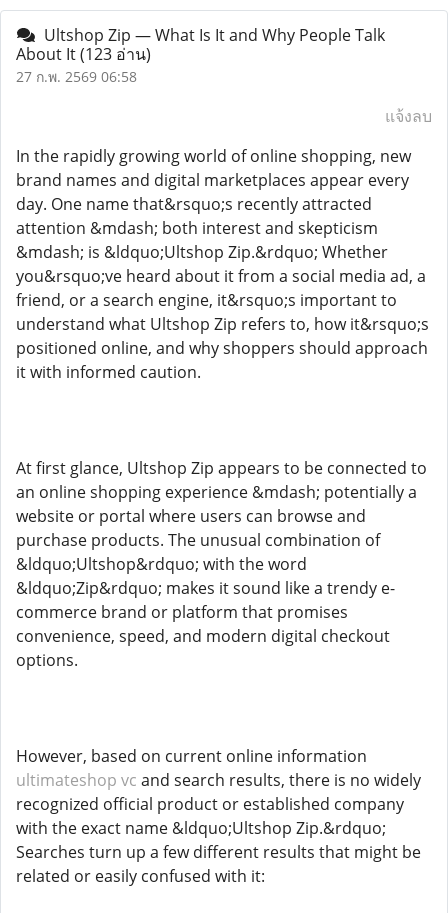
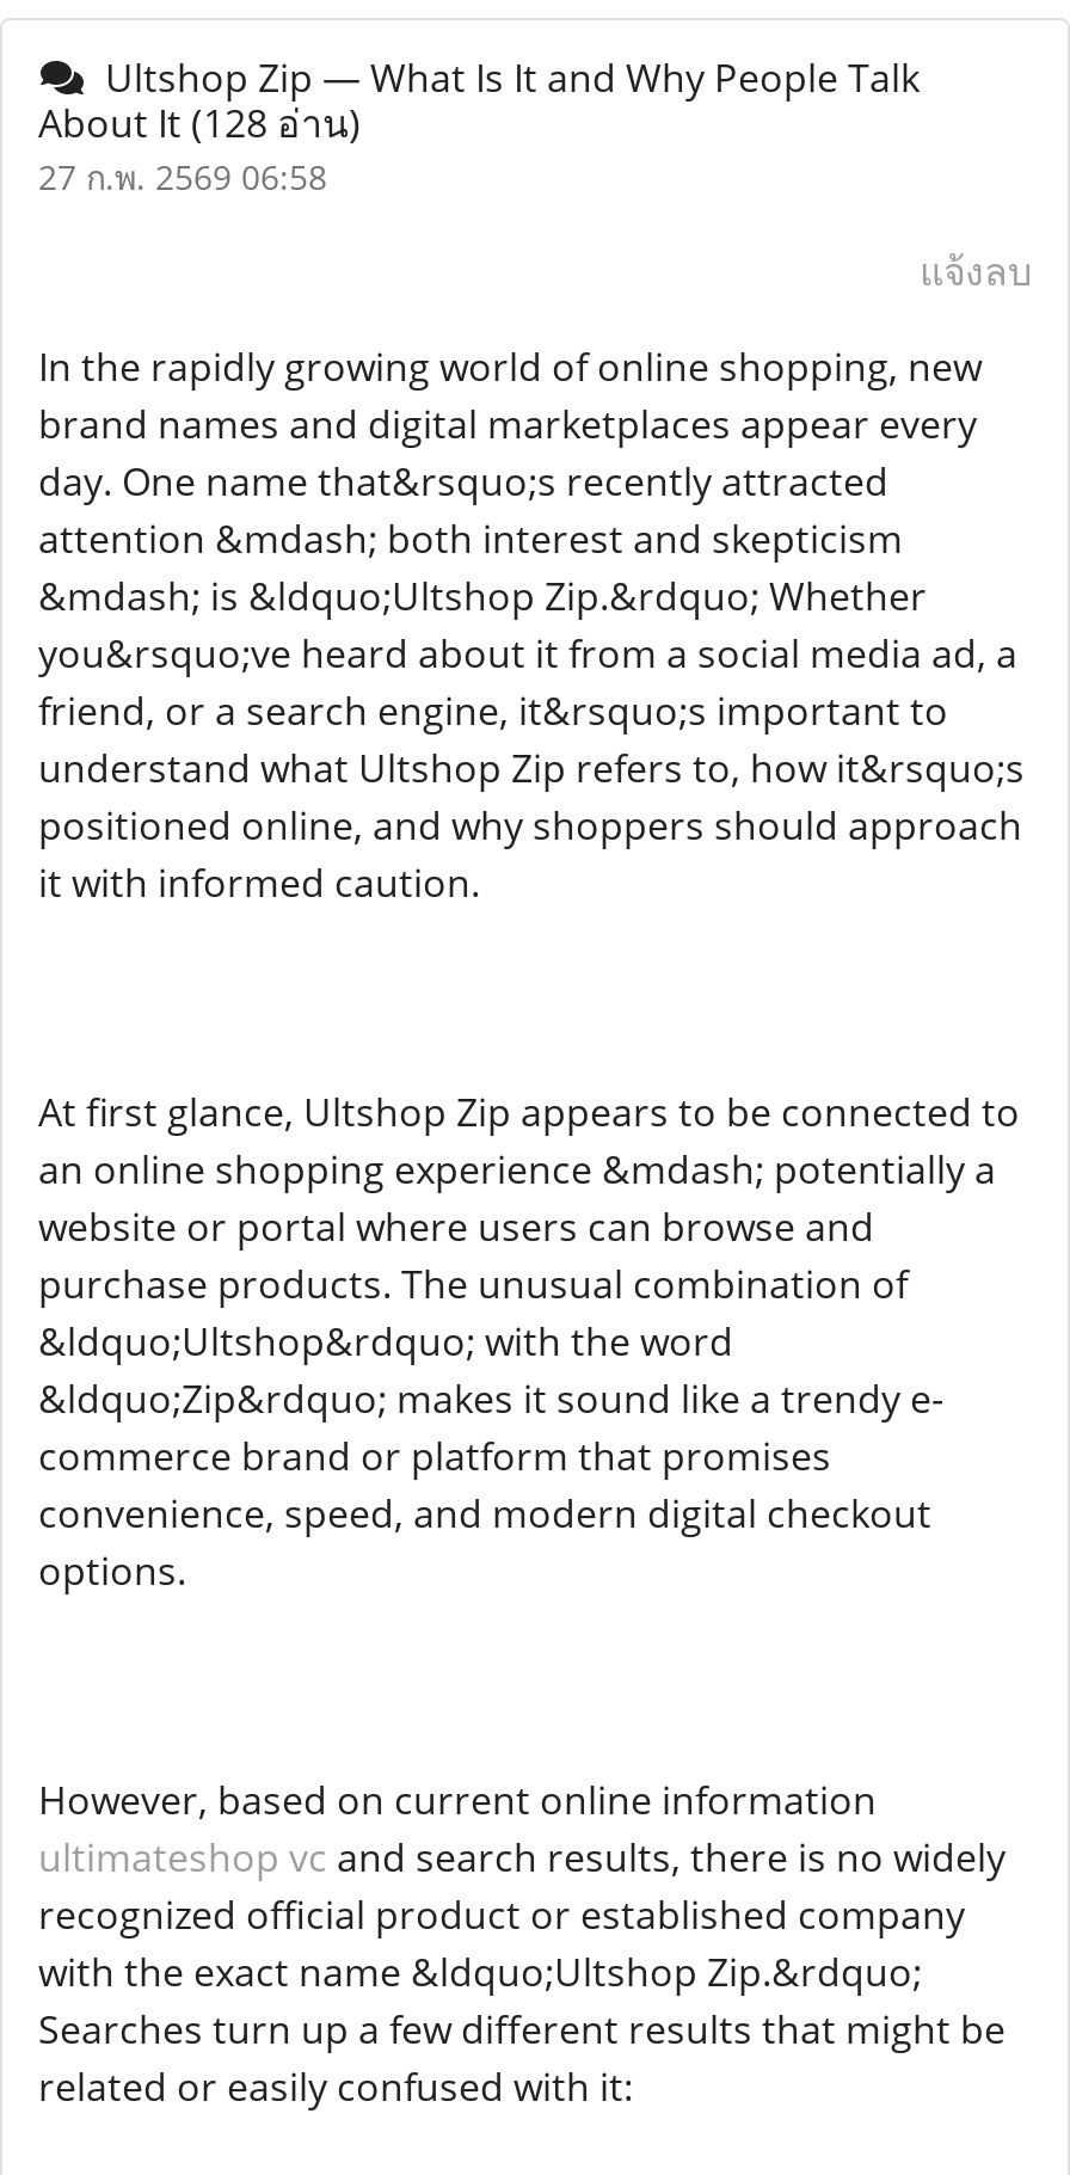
[16,43,151,65] About It (123 อ่าน) -> [38,97,361,149] About It (128 อ่าน)

